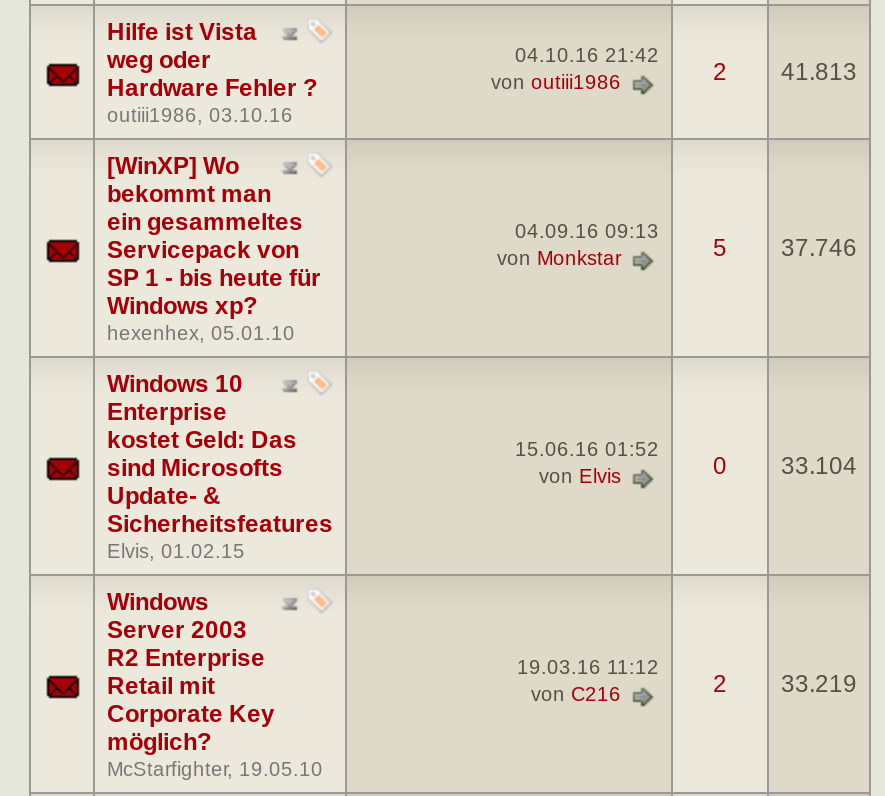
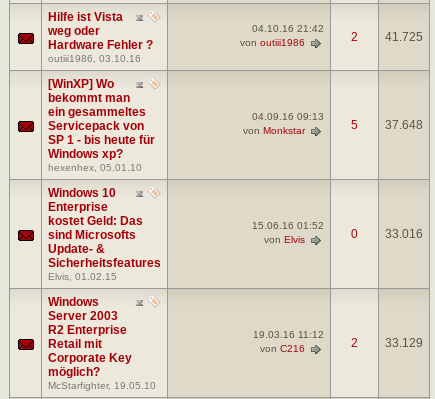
[713,57,857,85] 2 41.813 -> [351,30,423,44] 2 41.725
[713,233,857,261] 5 37.746 -> [351,118,423,132] 5 37.648
[713,451,857,479] 0 33.104 -> [351,227,423,241] 0 33.016
[713,669,857,697] 2 33.219 -> [351,336,423,350] 2 33.129

